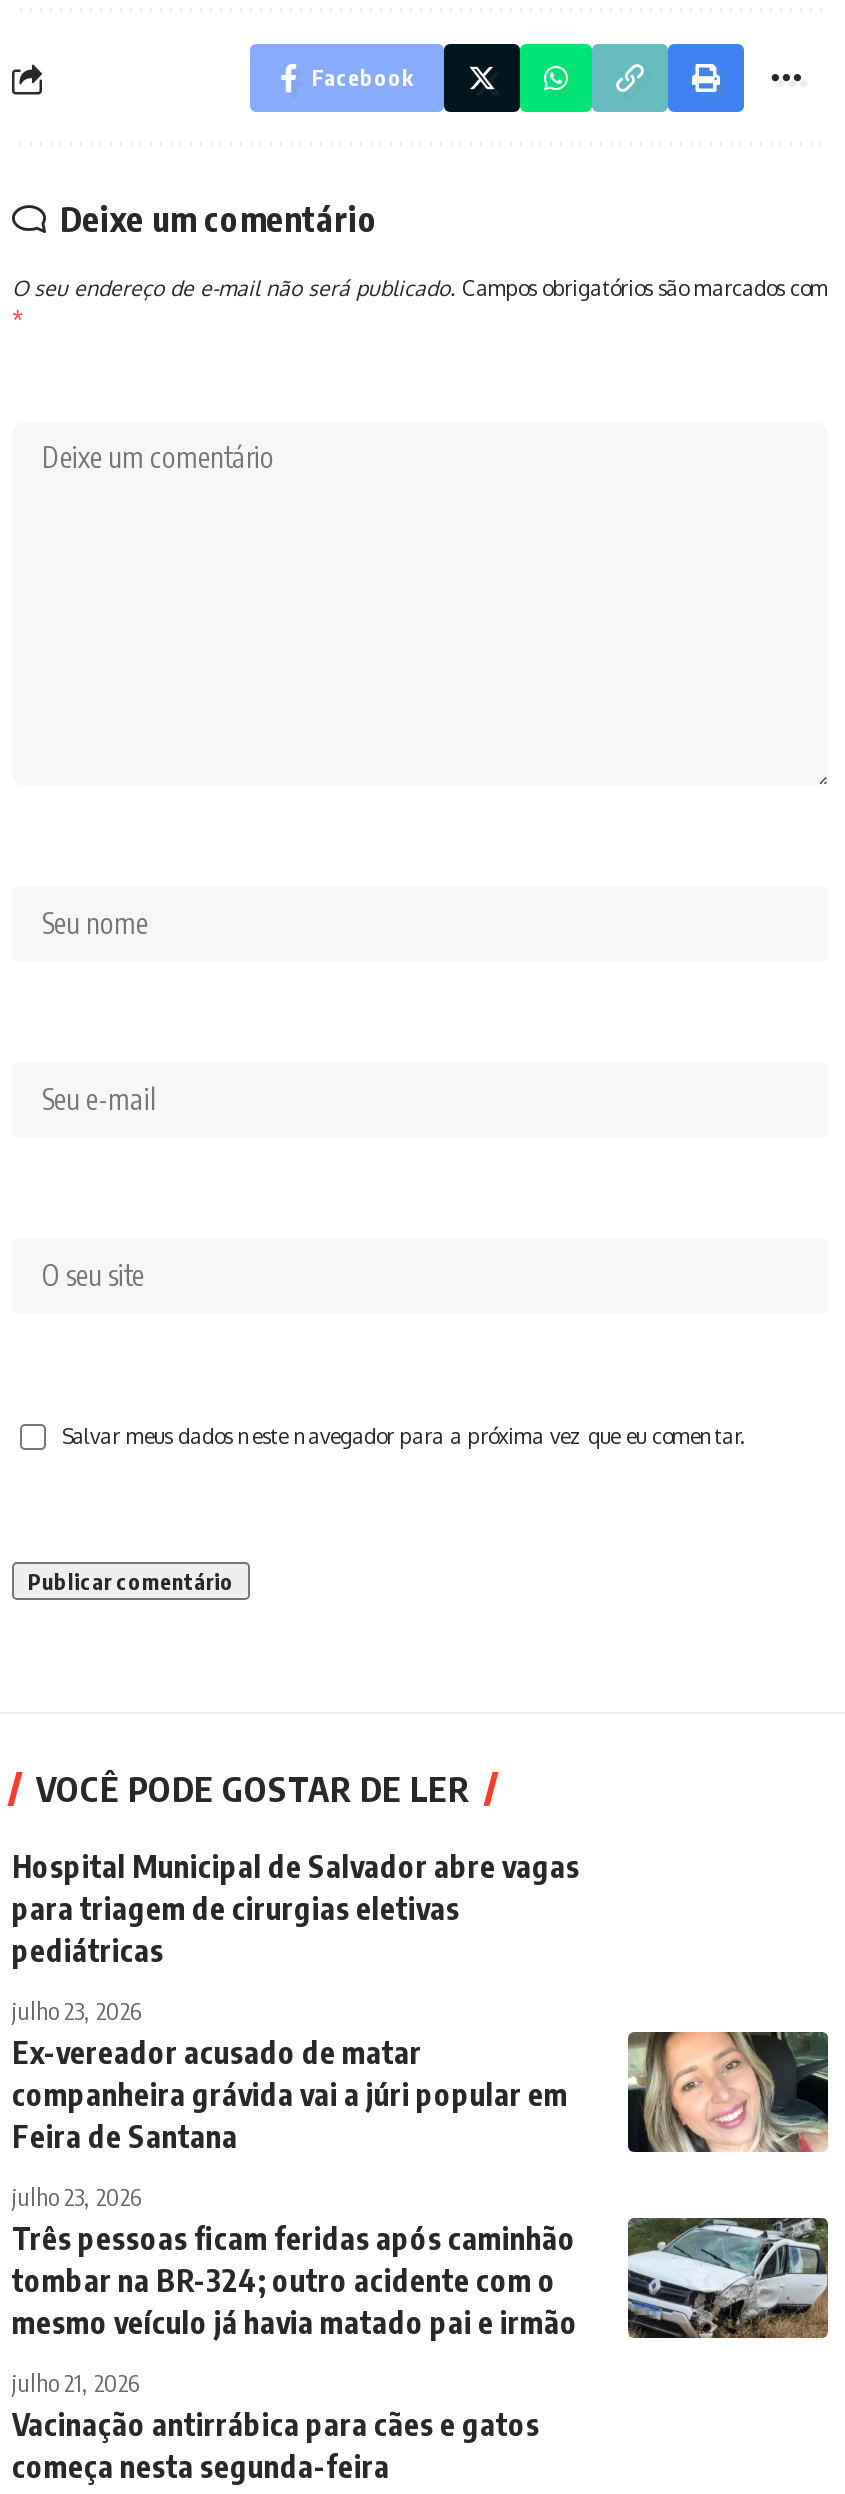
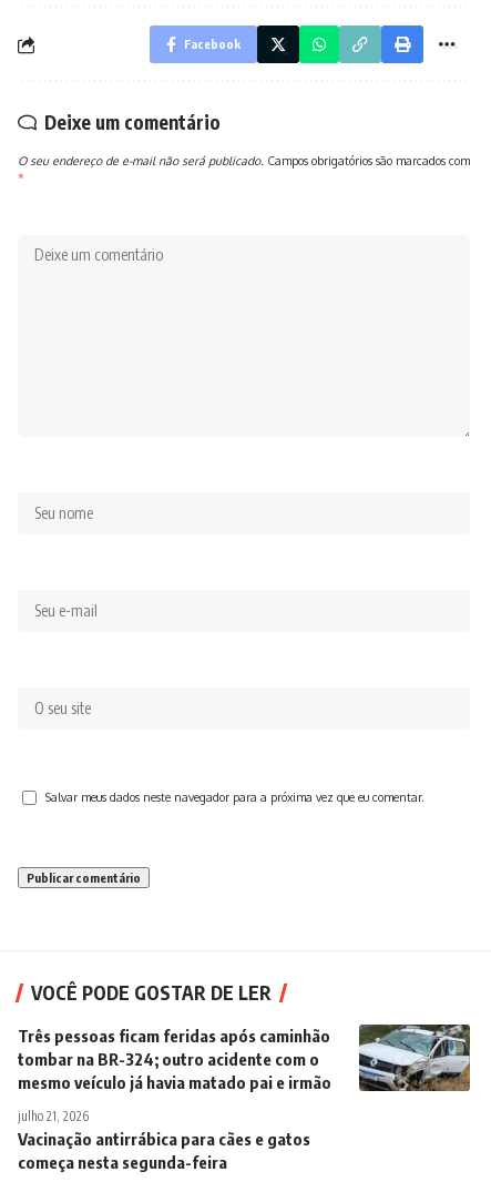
[12,1849,830,2213] [image] | Hospital Municipal de Salvador abre vagas | para triagem de cirurgias eletivas | pediátricas | julho 23, 2026 | Ex-vereador acusado de matar | companheira grávida vai a júri popular em | Feira de Santana | julho 23, 2026 -> none

